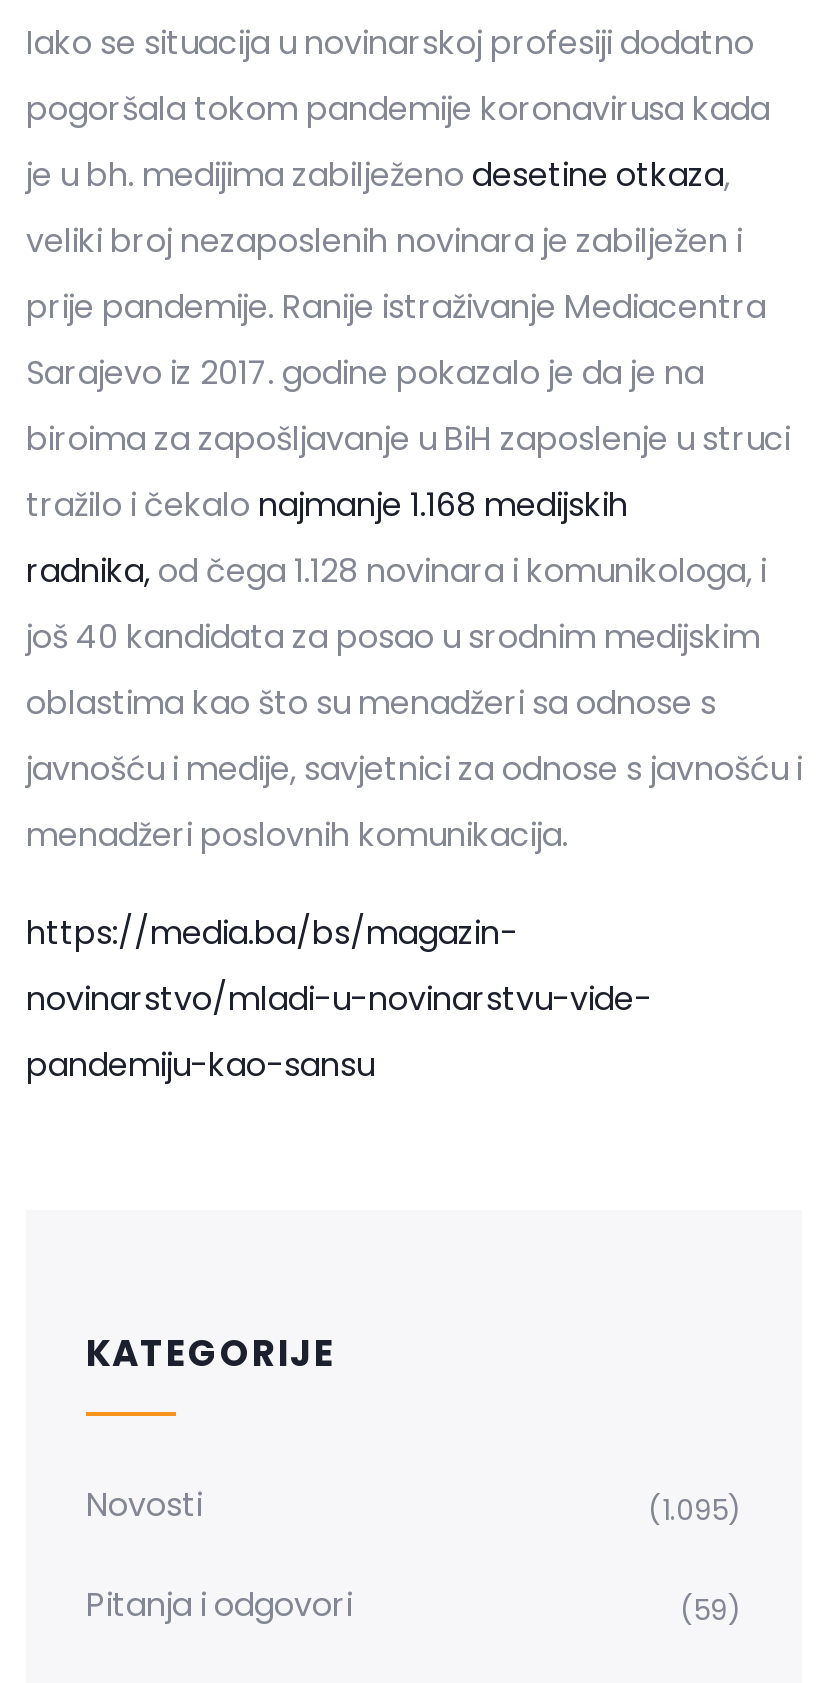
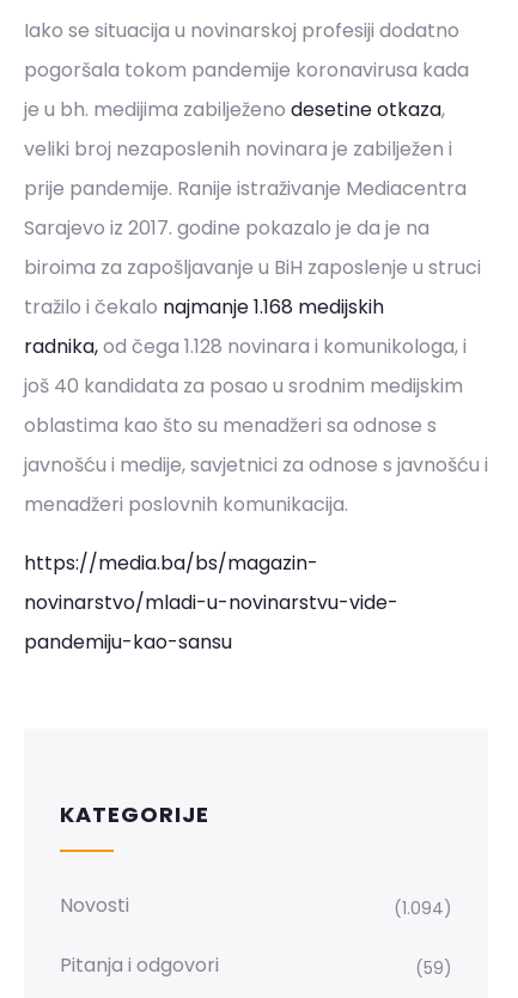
[648,1490,742,1530] (1.095) -> [394,896,452,920] (1.094)

